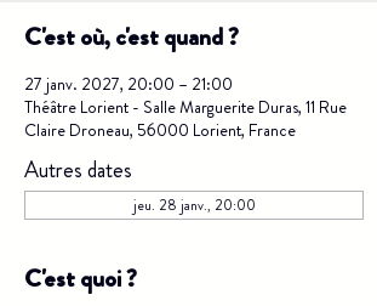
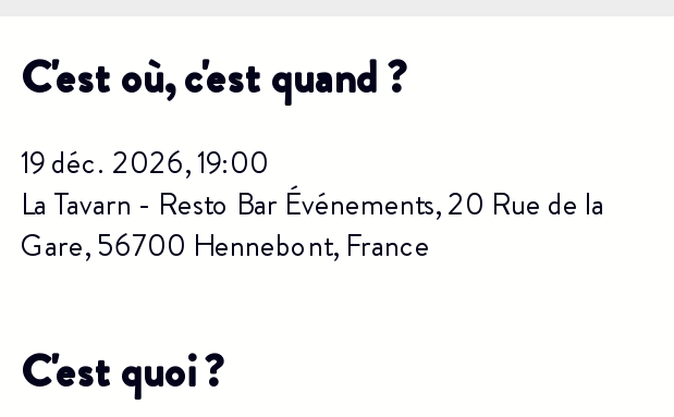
[24,72,347,216] 27 janv. 2027, 20:00 – 21:00 | Théâtre Lorient - Salle Marguerite Duras, 11 Rue | Claire Droneau, 56000 Lorient, France | Autres dates | jeu. 28 janv., 20:00 -> [21,140,604,267] 19 déc. 2026, 19:00 | La Tavarn - Resto Bar Événements, 20 Rue de la | Gare, 56700 Hennebont, France

